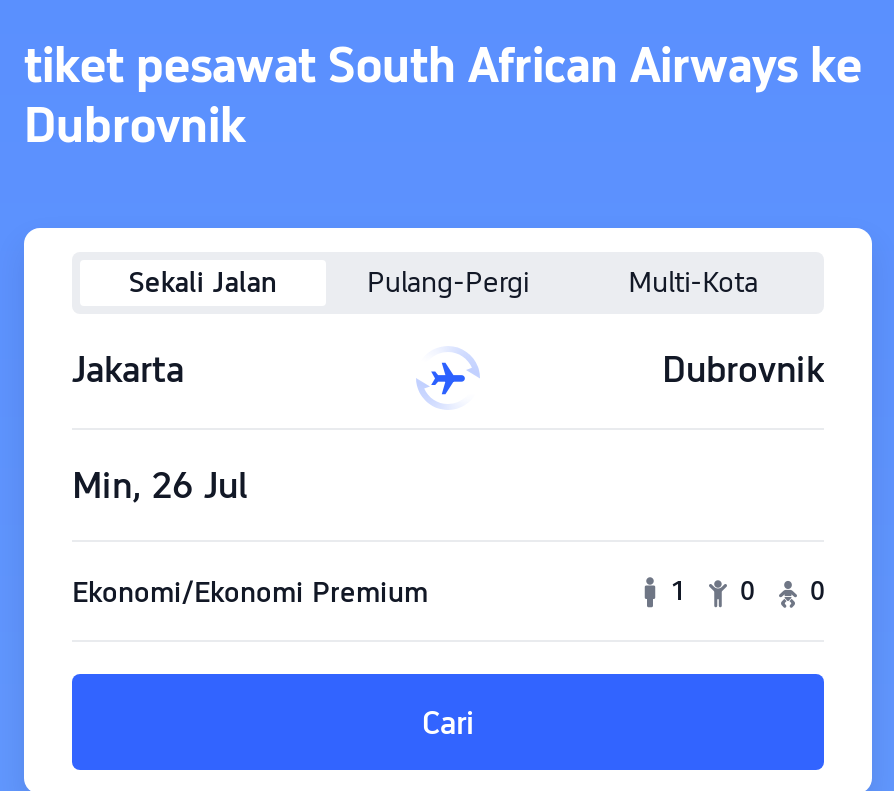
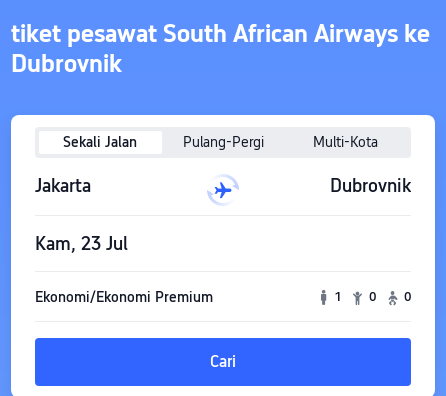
[72,464,248,506] Min, 26 Jul -> [35,232,128,253] Kam, 23 Jul

